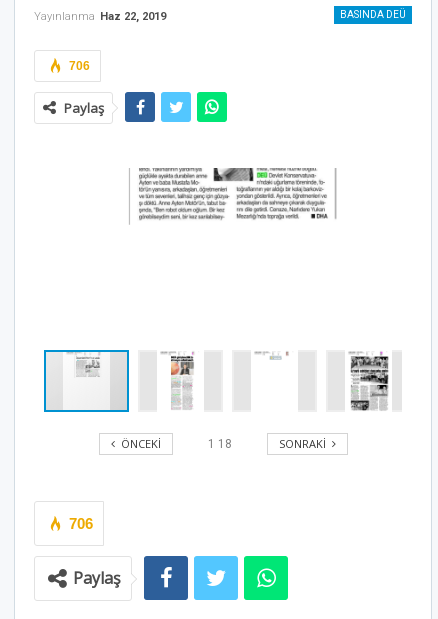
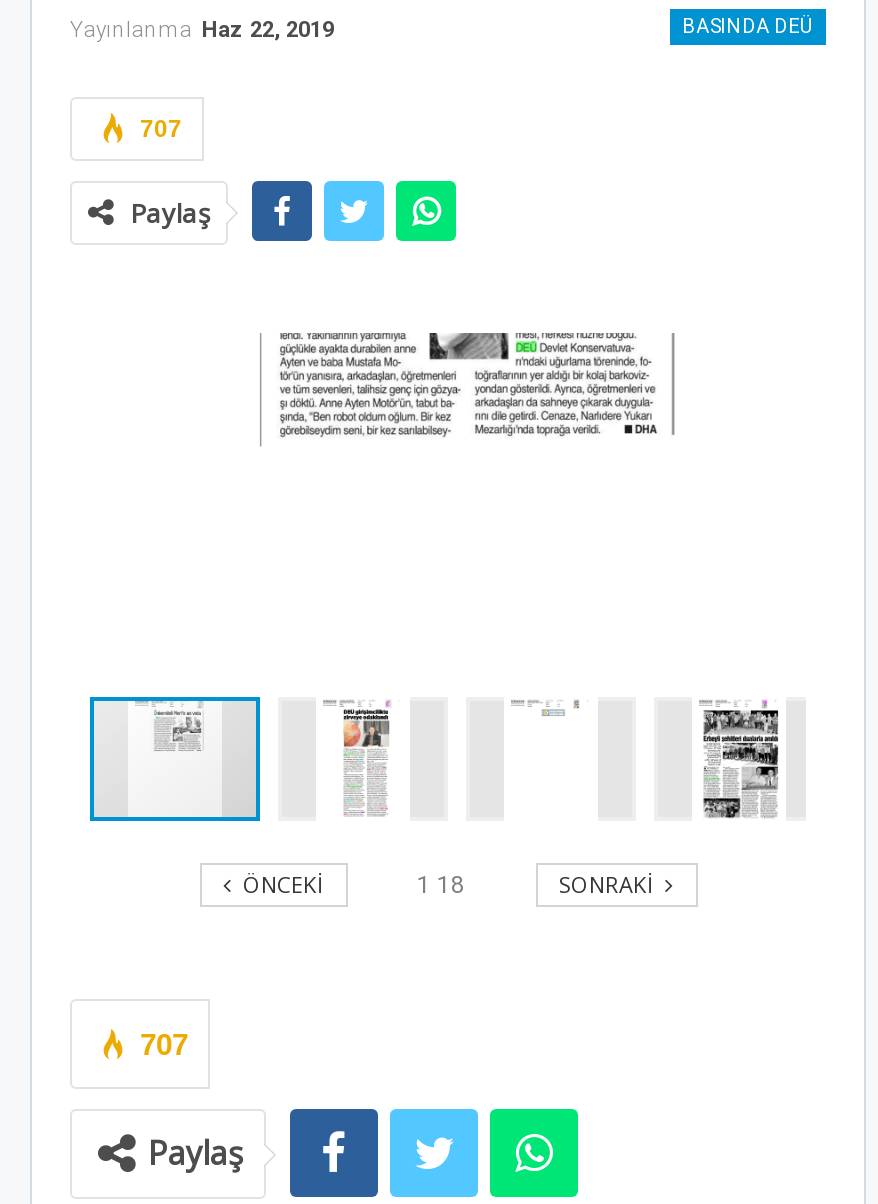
[69,59,90,73] 706 -> [140,115,182,143] 707
[69,515,93,532] 706 -> [140,1027,188,1061] 707

